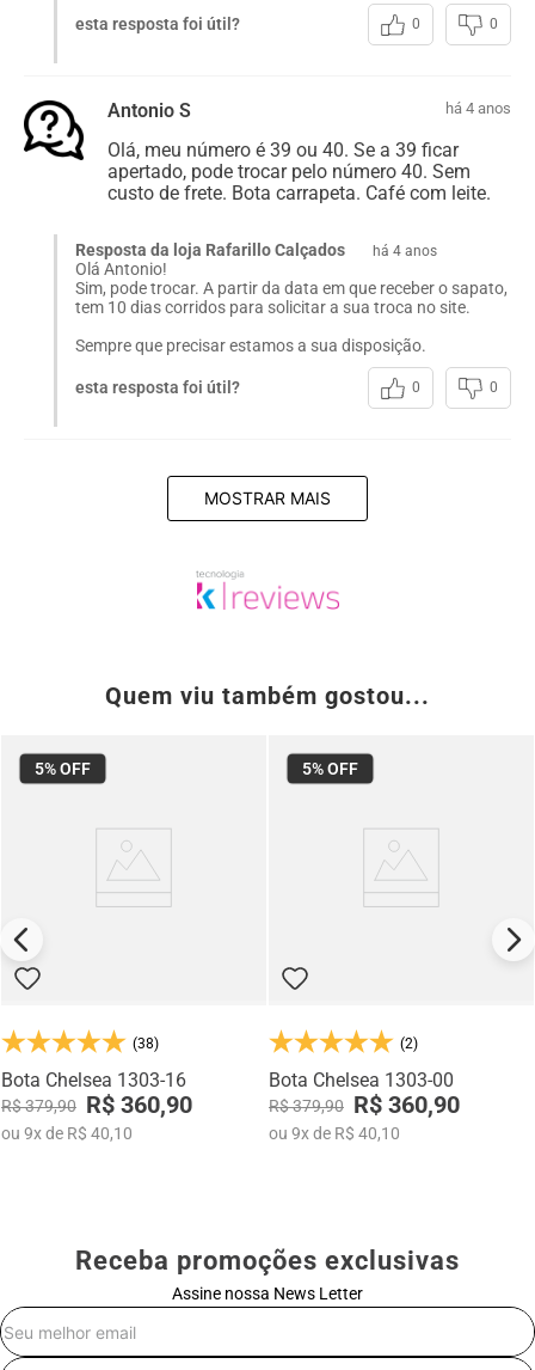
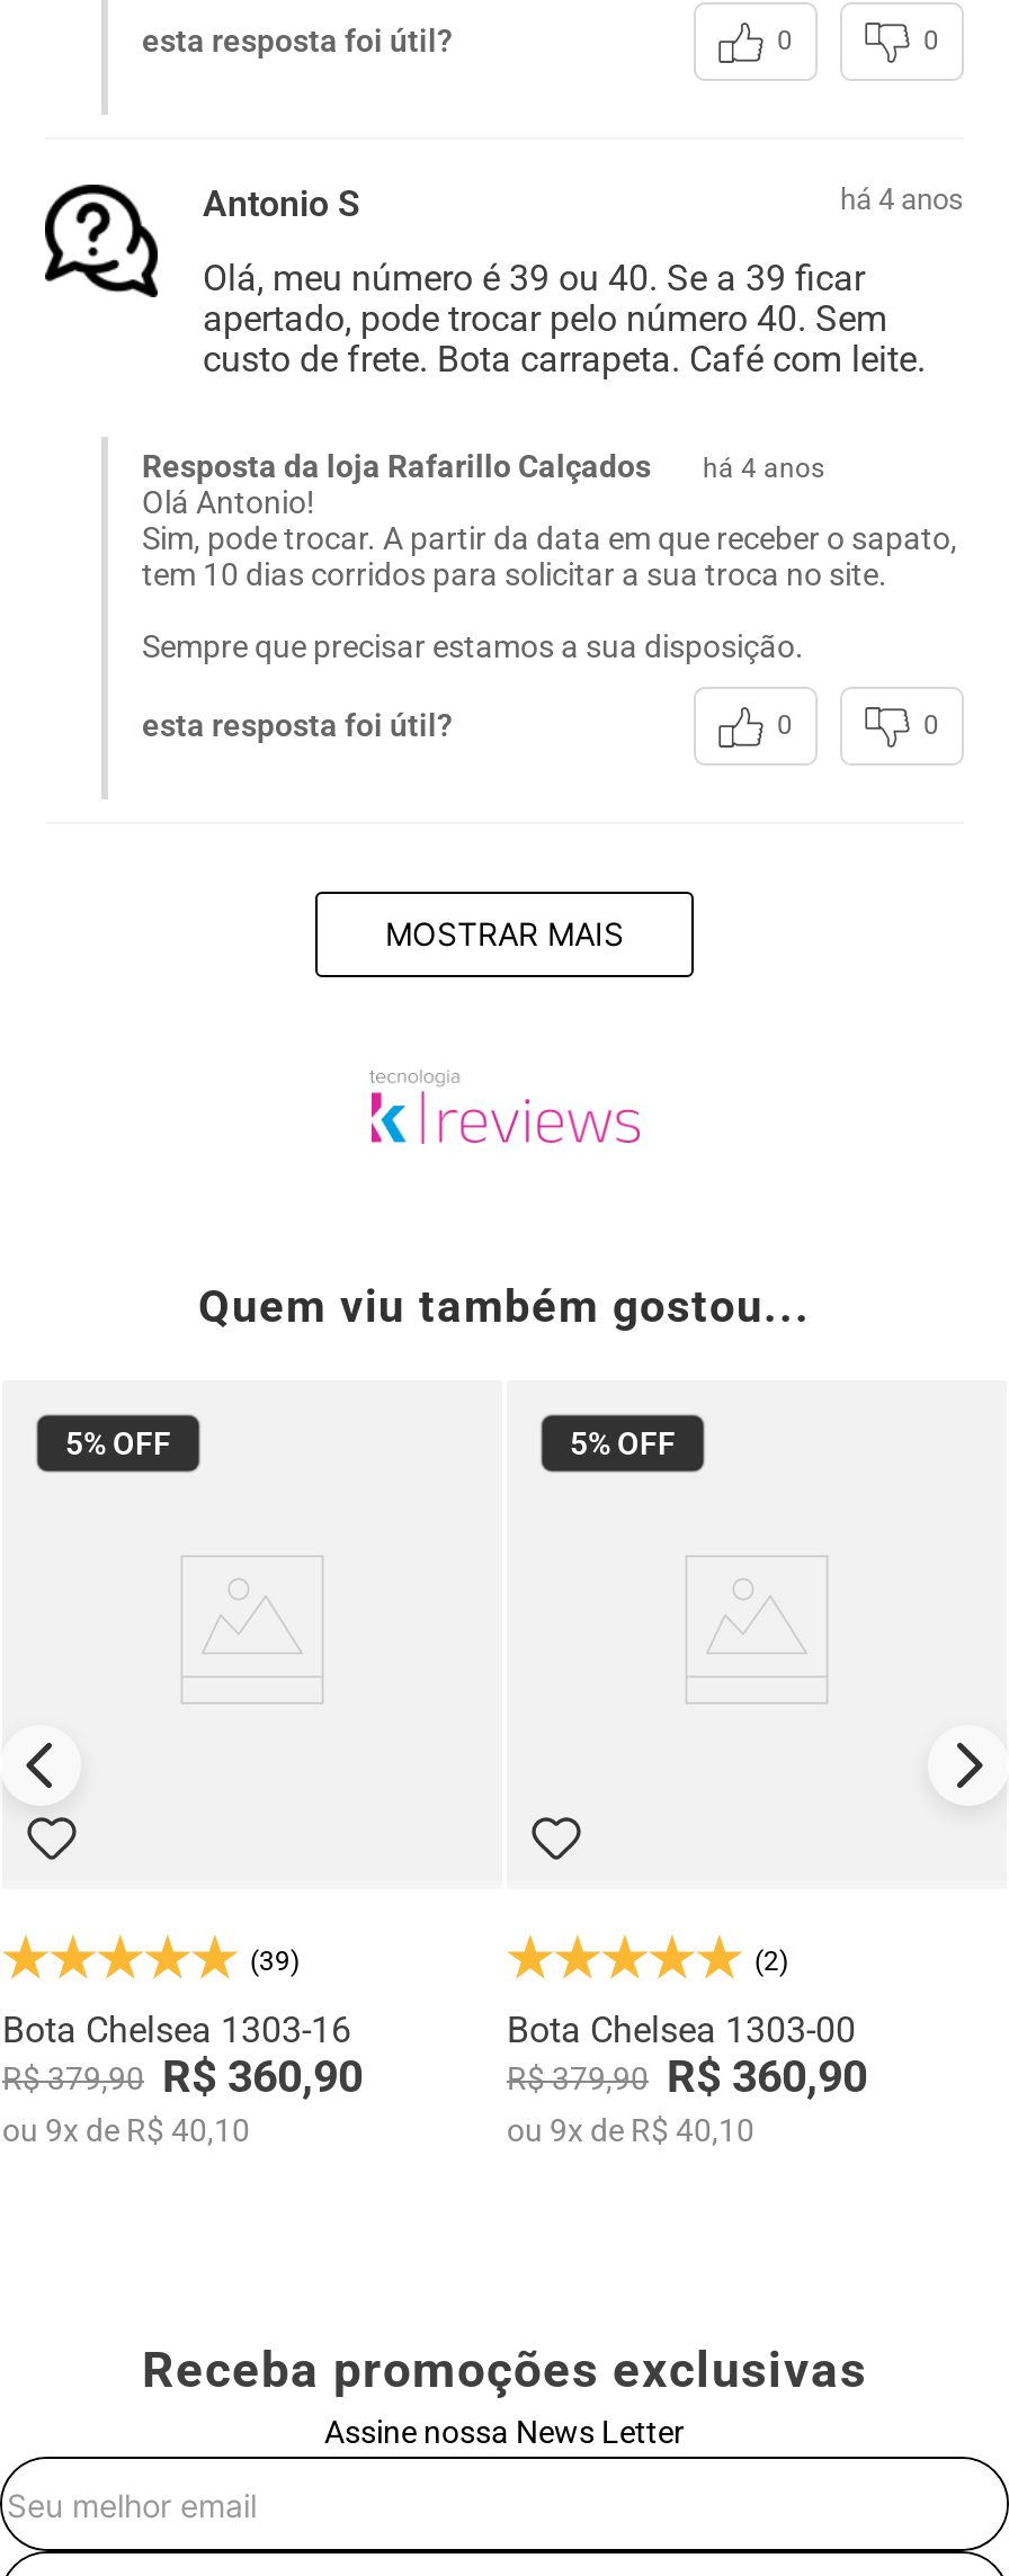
[133,1035,159,1052] (38) -> [250,1945,300,1977] (39)

